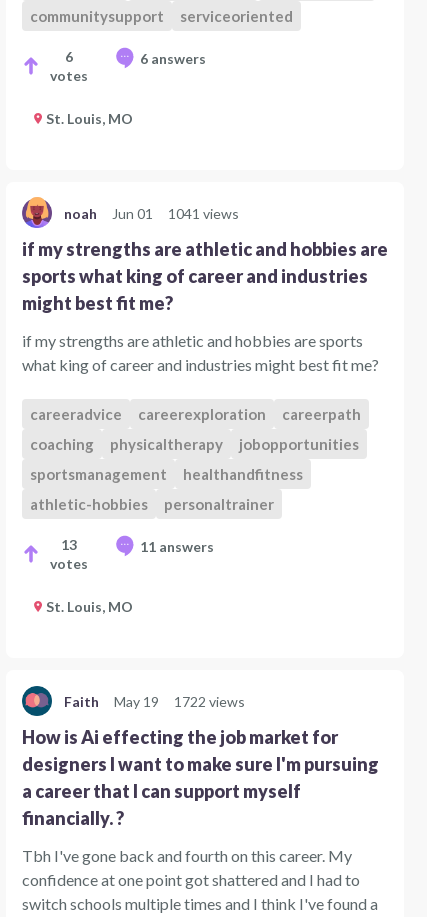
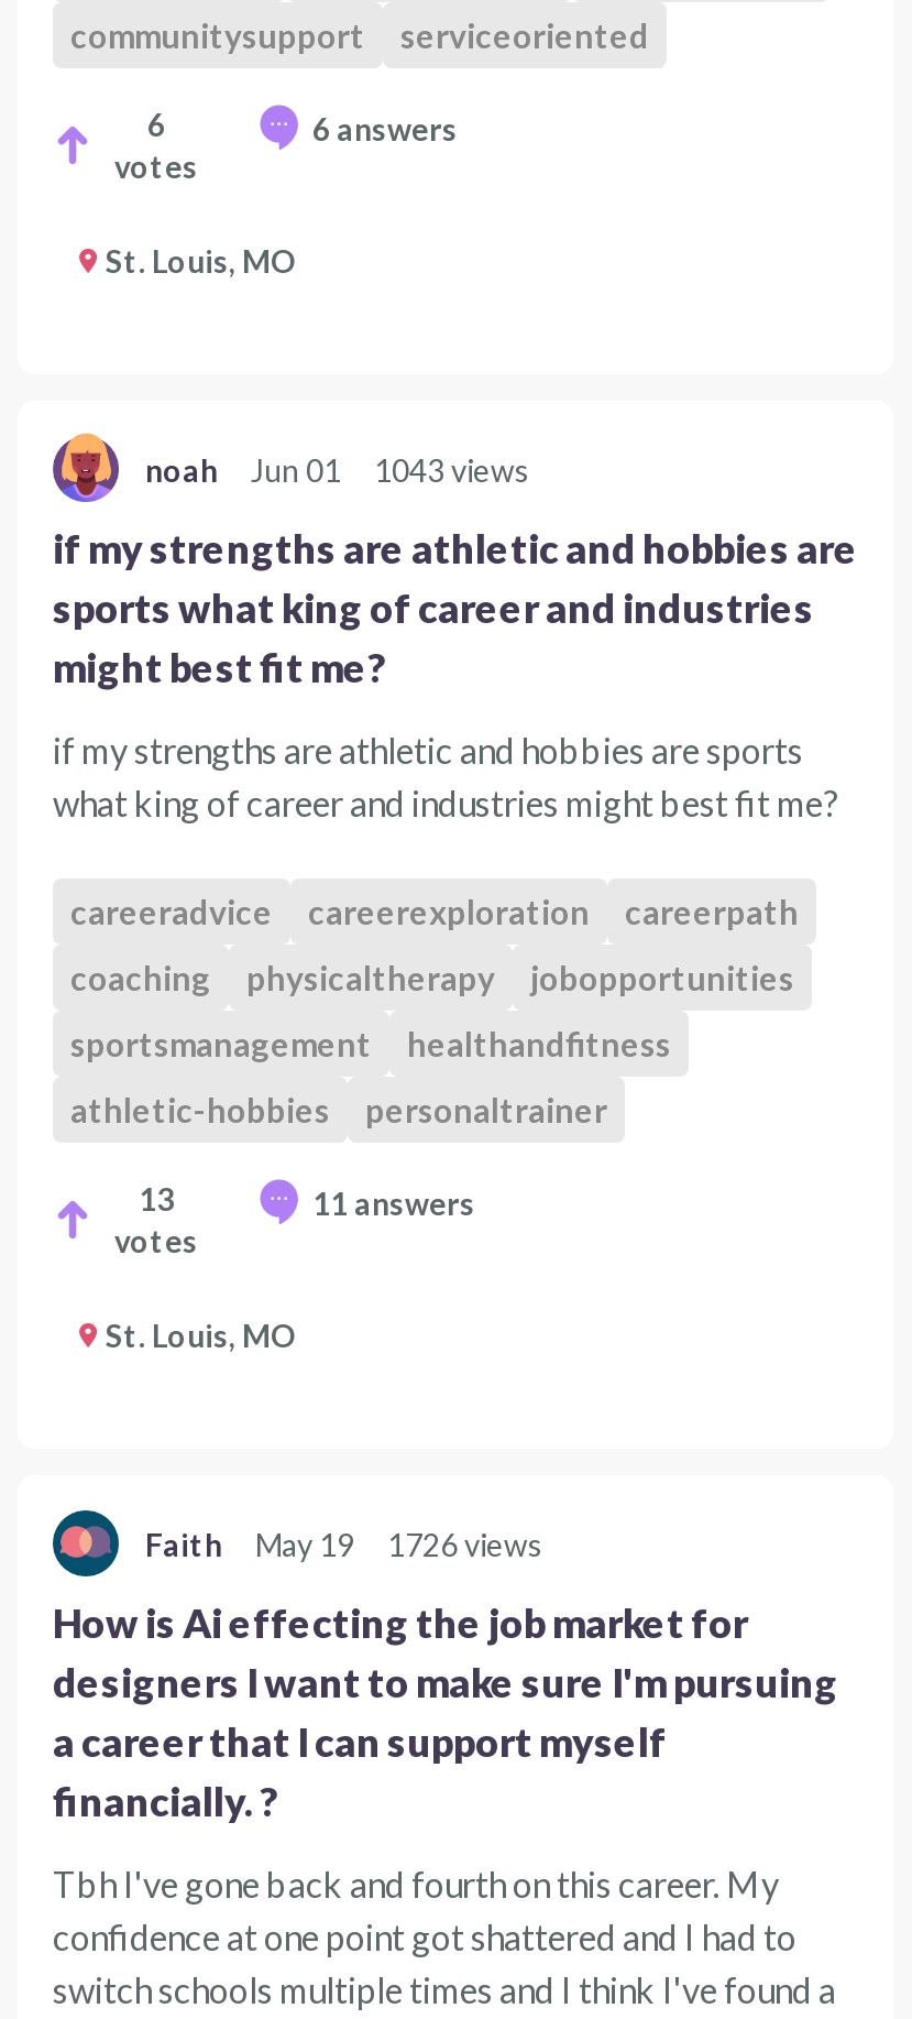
[64,204,239,221] noah Jun 01 1041 views -> [145,450,530,488] noah Jun 01 1043 views
[64,692,245,709] Faith May 19 1722 views -> [145,1525,543,1562] Faith May 19 1726 views

